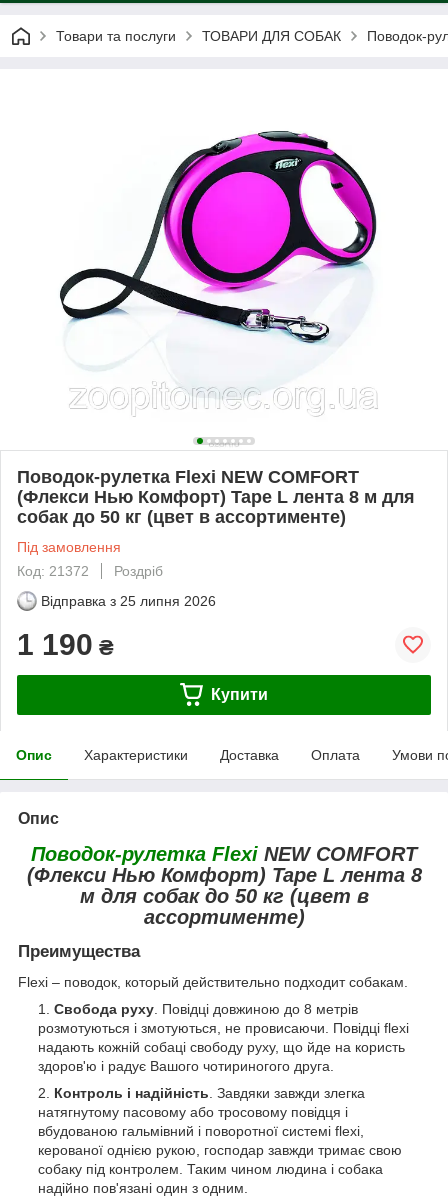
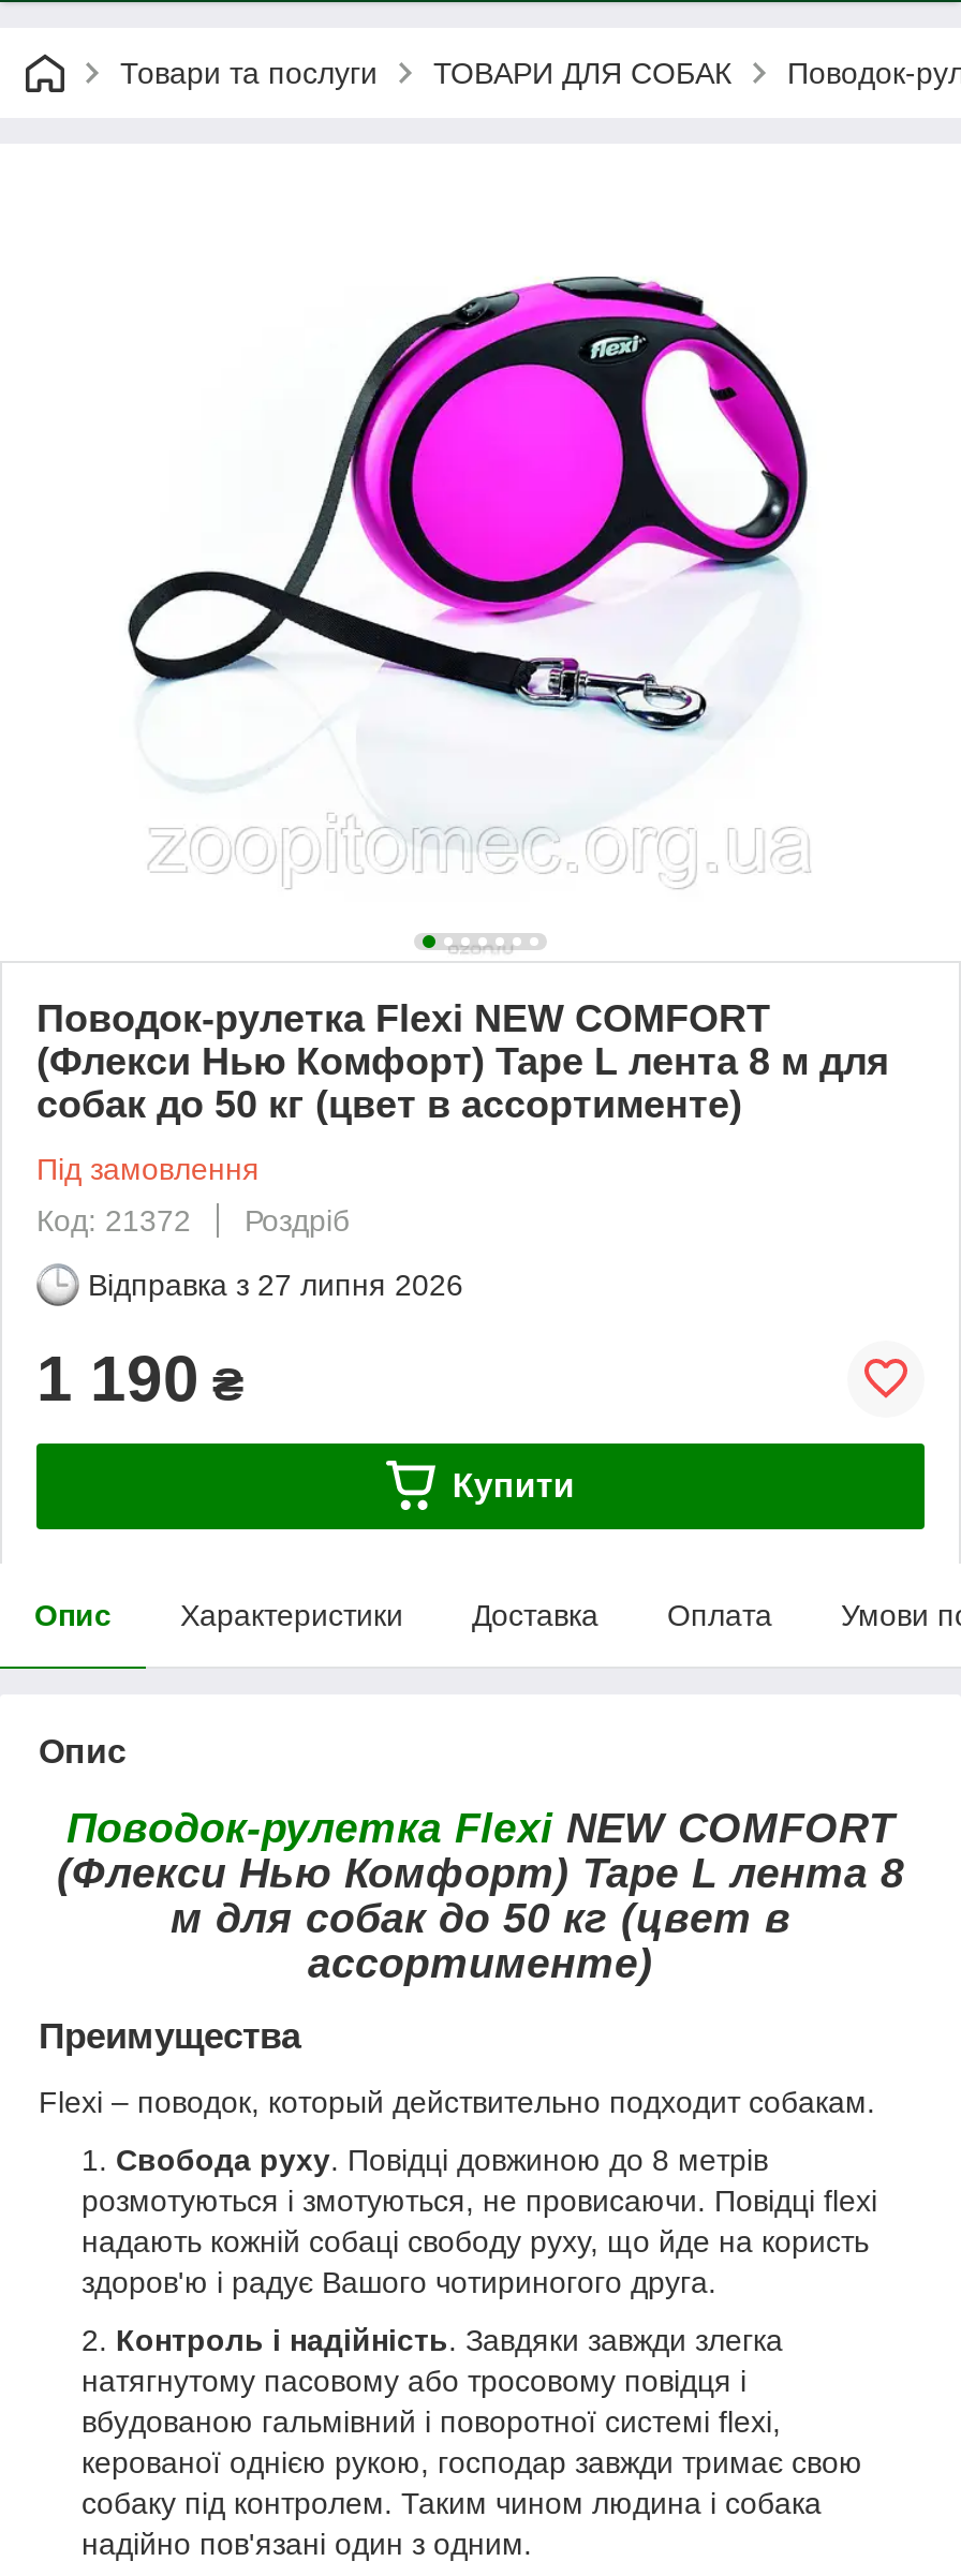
[41,593,216,609] Відправка з 25 липня 2026 -> [88,1267,463,1302] Відправка з 27 липня 2026

